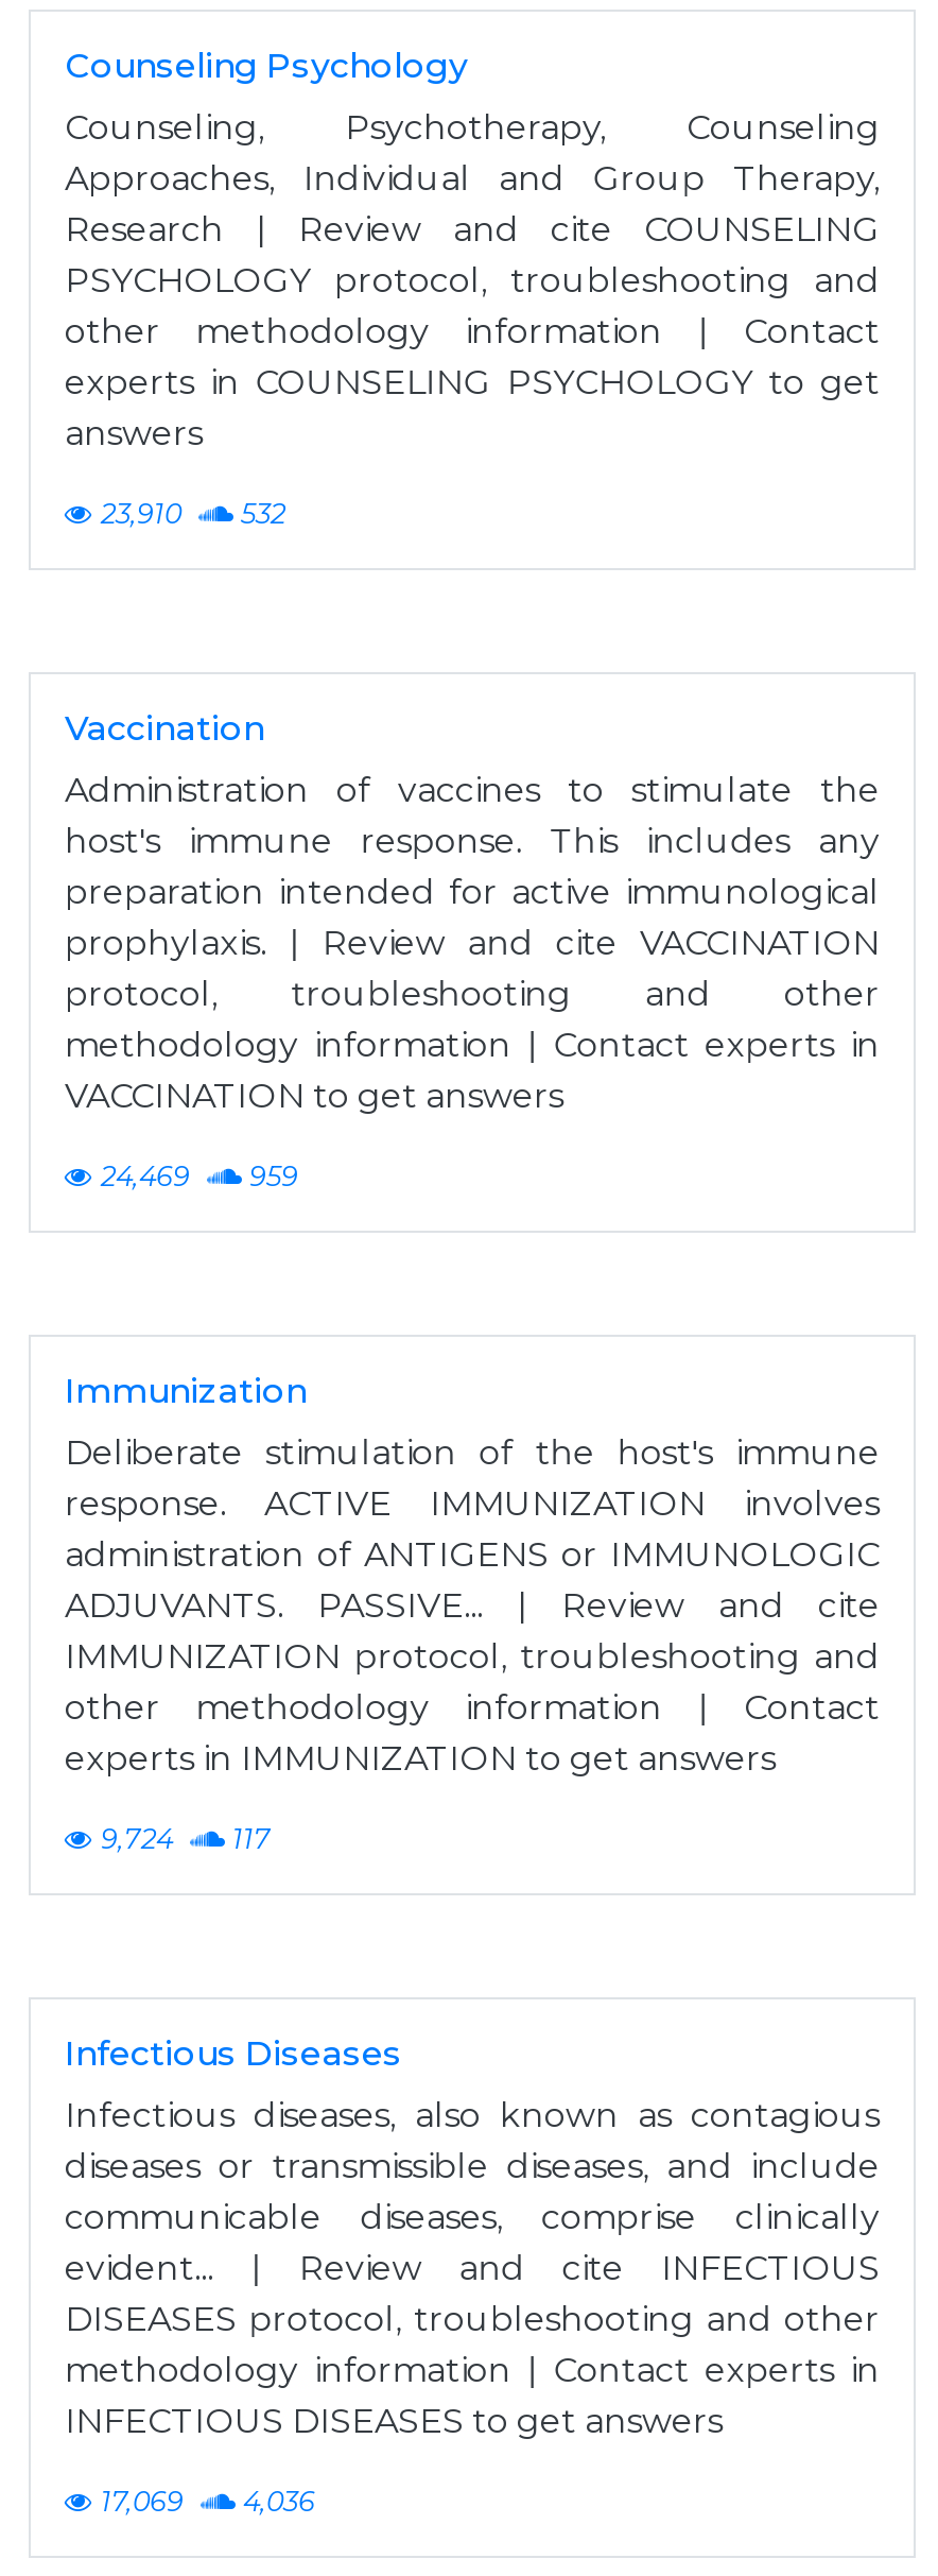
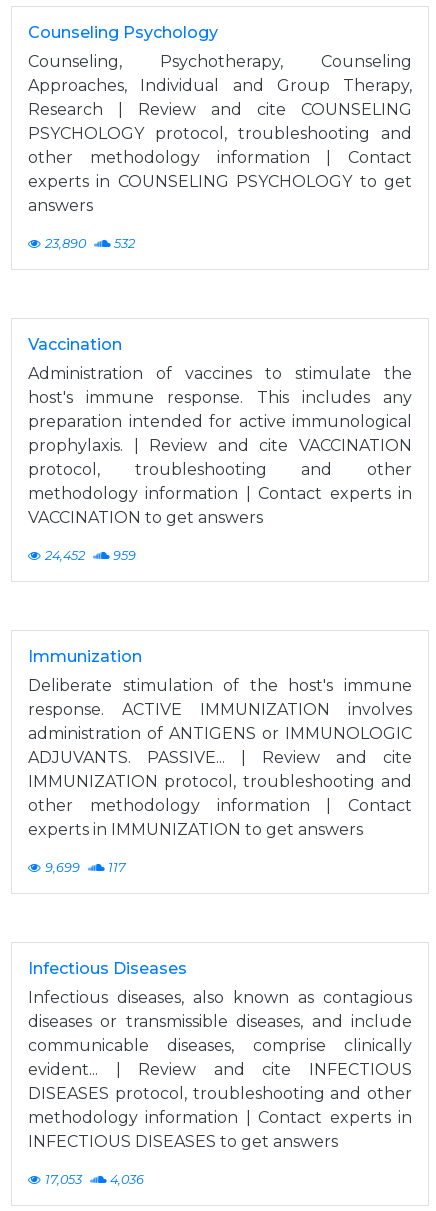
[101,497,285,529] 23,910 532 -> [45,236,135,251] 23,890 532
[101,1160,298,1192] 24,469 959 -> [45,548,136,563] 24,452 959
[101,1823,271,1854] 9,724 117 -> [45,860,126,875] 9,699 117
[101,2485,315,2517] 17,069 4,036 -> [45,1172,144,1187] 17,053 4,036

